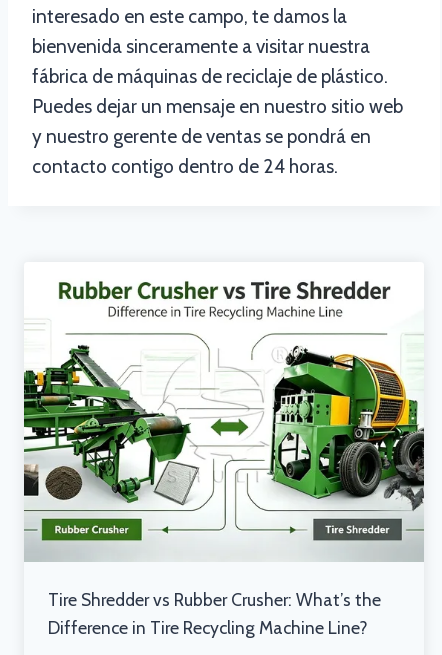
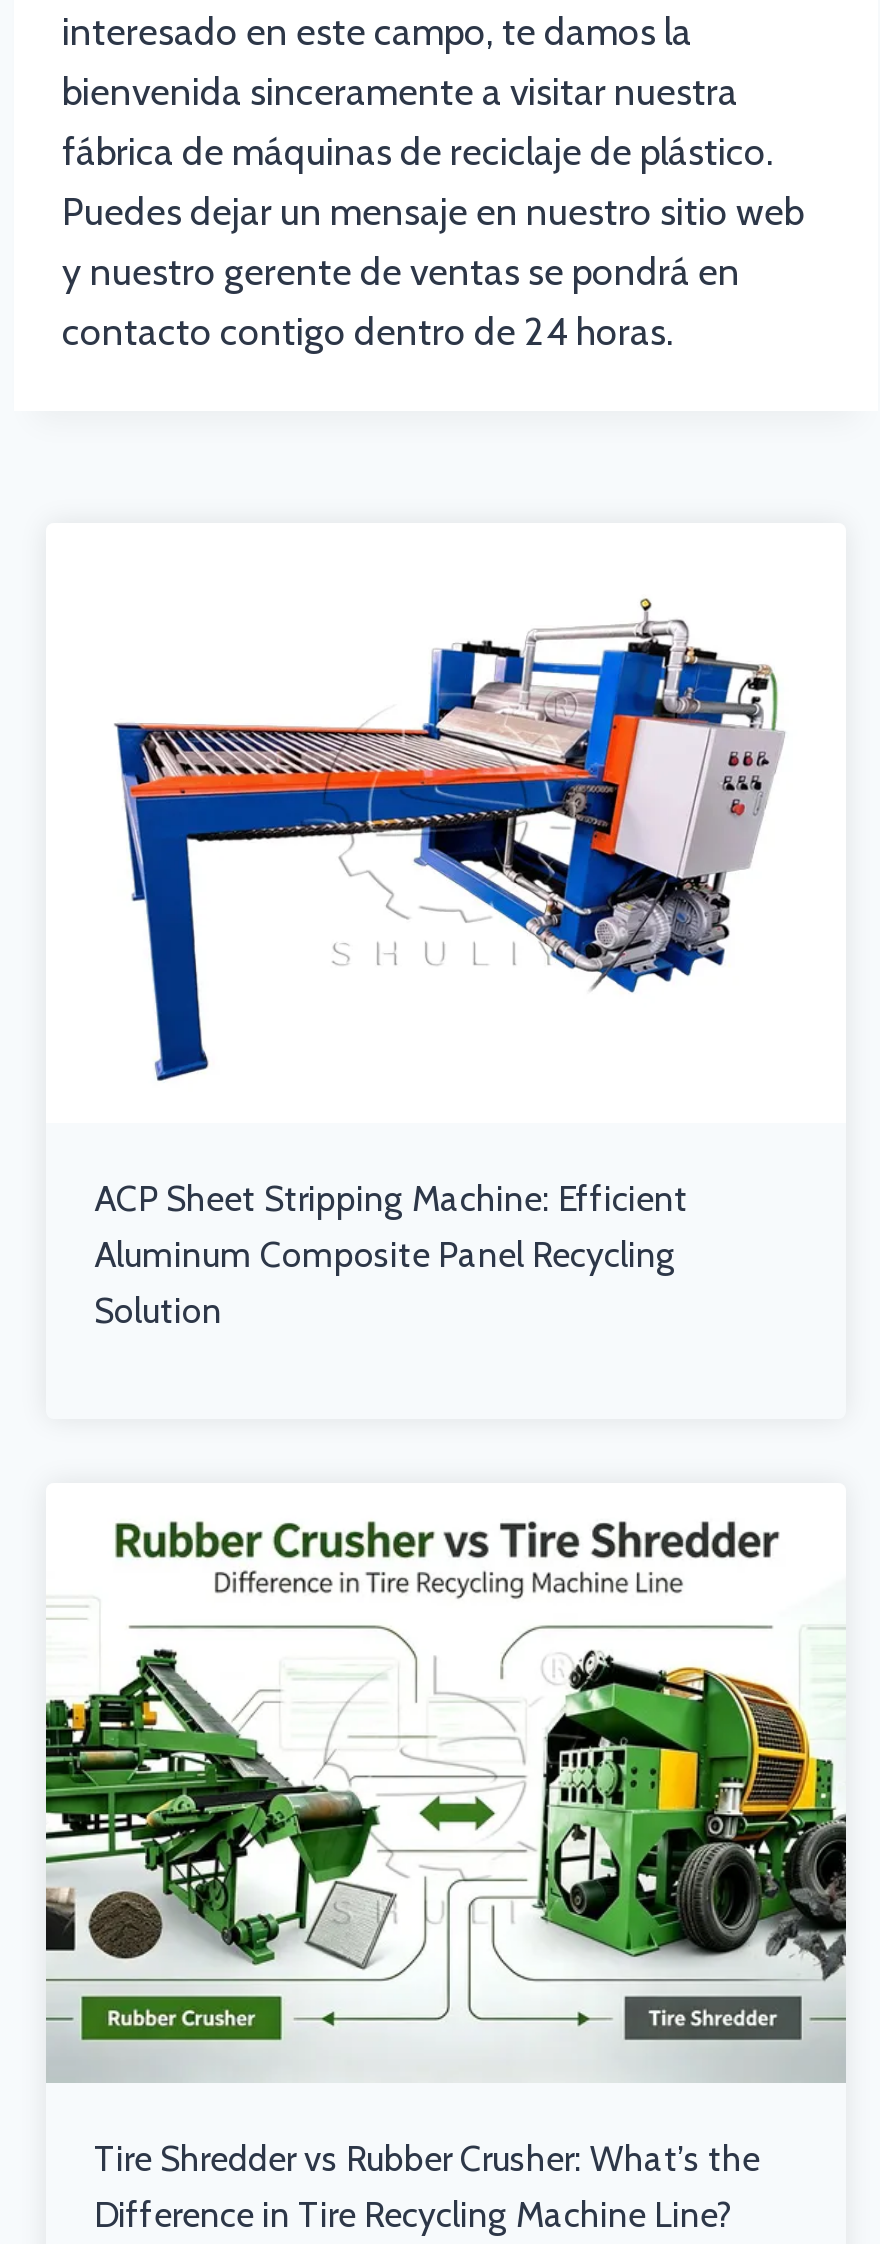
none -> [94,1177,688,1331] ACP Sheet Stripping Machine: Efficient | Aluminum Composite Panel Recycling | Solution
none -> [114,599,784,1081] [image]

